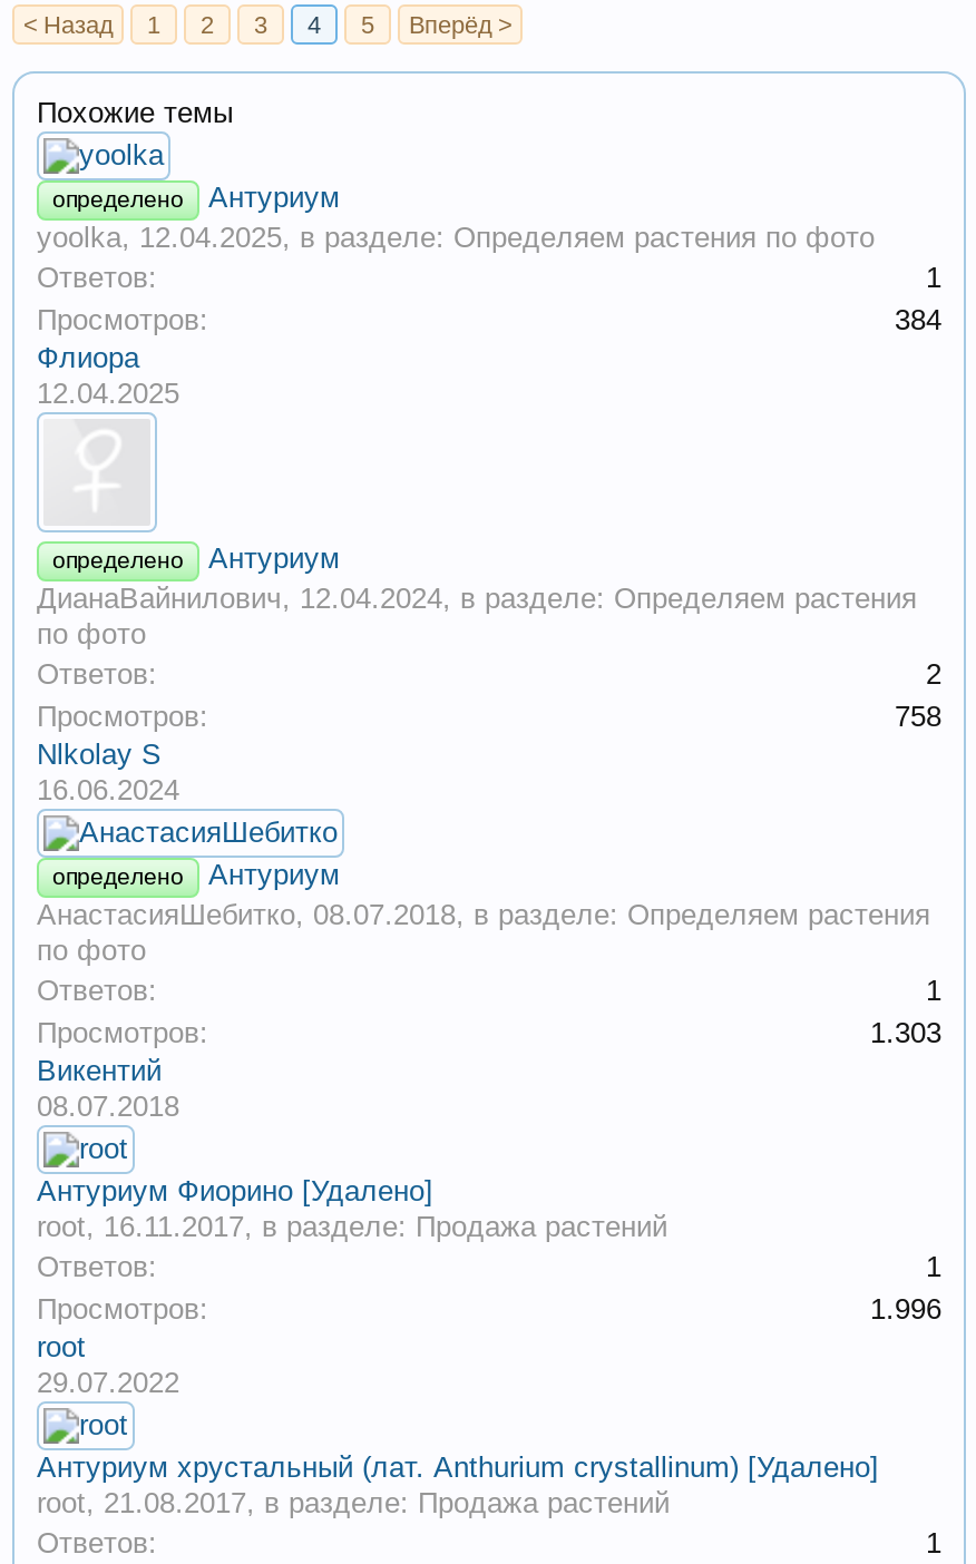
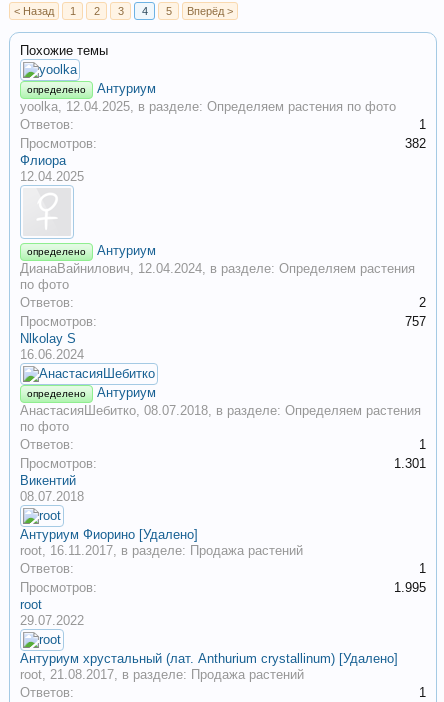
[895,302,941,336] 384 -> [405,136,426,151] 382
[895,699,941,732] 758 -> [405,314,426,329] 757
[870,1015,941,1048] 1.303 -> [394,456,426,471] 1.301
[870,1291,941,1325] 1.996 -> [394,580,426,595] 1.995

